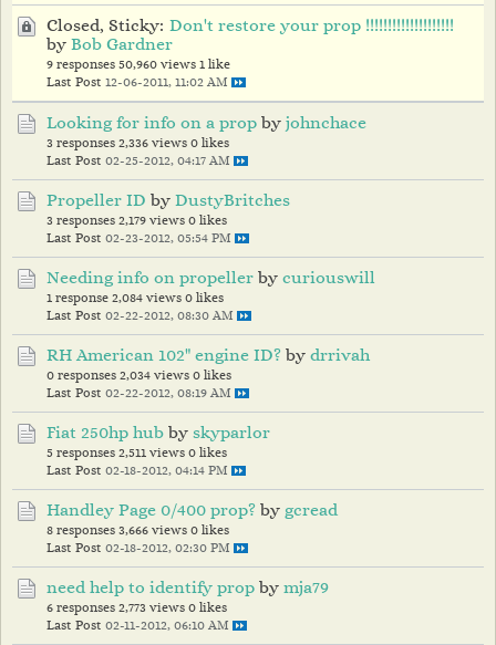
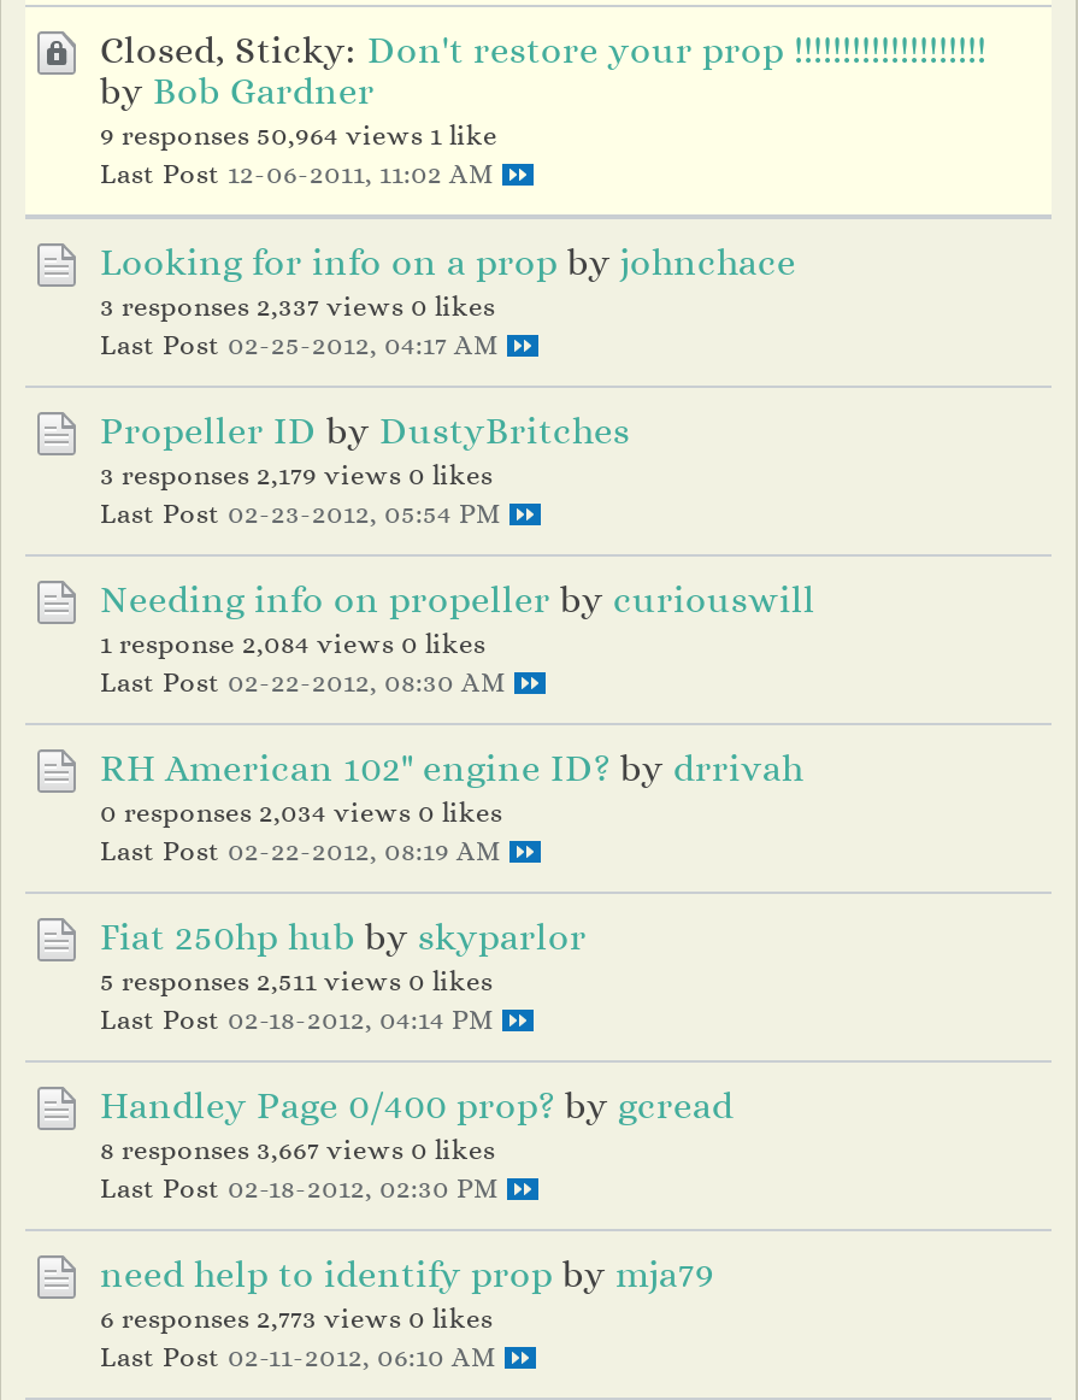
[46,56,230,72] 9 responses 50,960 views 1 like -> [100,118,497,152] 9 responses 50,964 views 1 like
[46,135,229,150] 3 responses 2,336 views 0 likes -> [100,289,495,323] 3 responses 2,337 views 0 likes
[46,522,229,538] 8 responses 3,666 views 0 likes -> [100,1133,495,1166] 8 responses 3,667 views 0 likes

